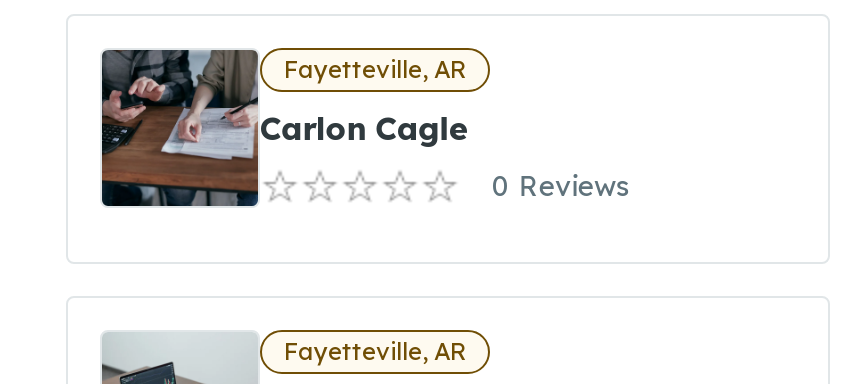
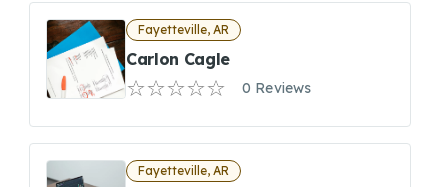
[100,48,260,208] [image] -> [46,20,125,98] [image]

